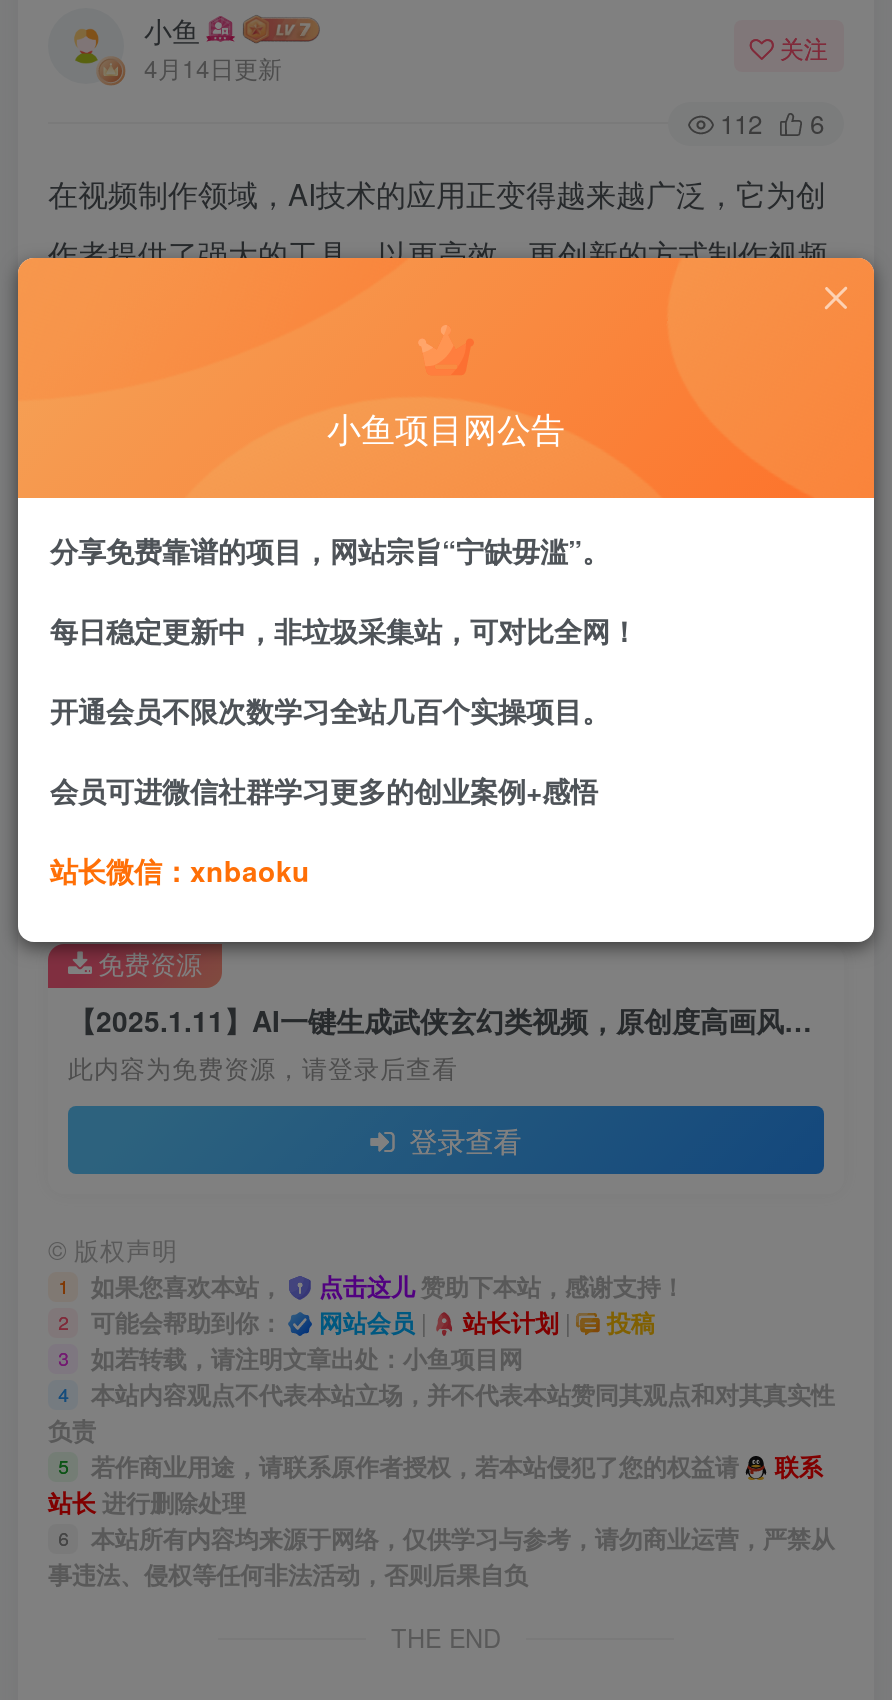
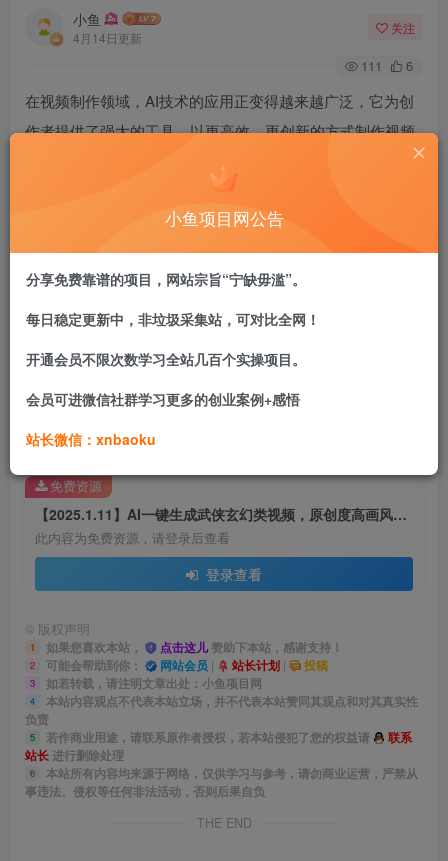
[720,104,824,142] 112 6 -> [361,56,413,75] 111 6

